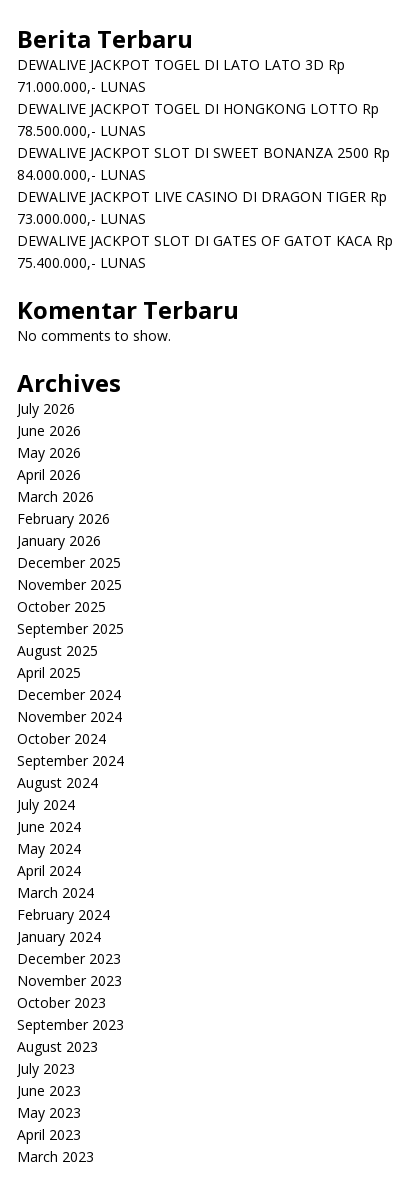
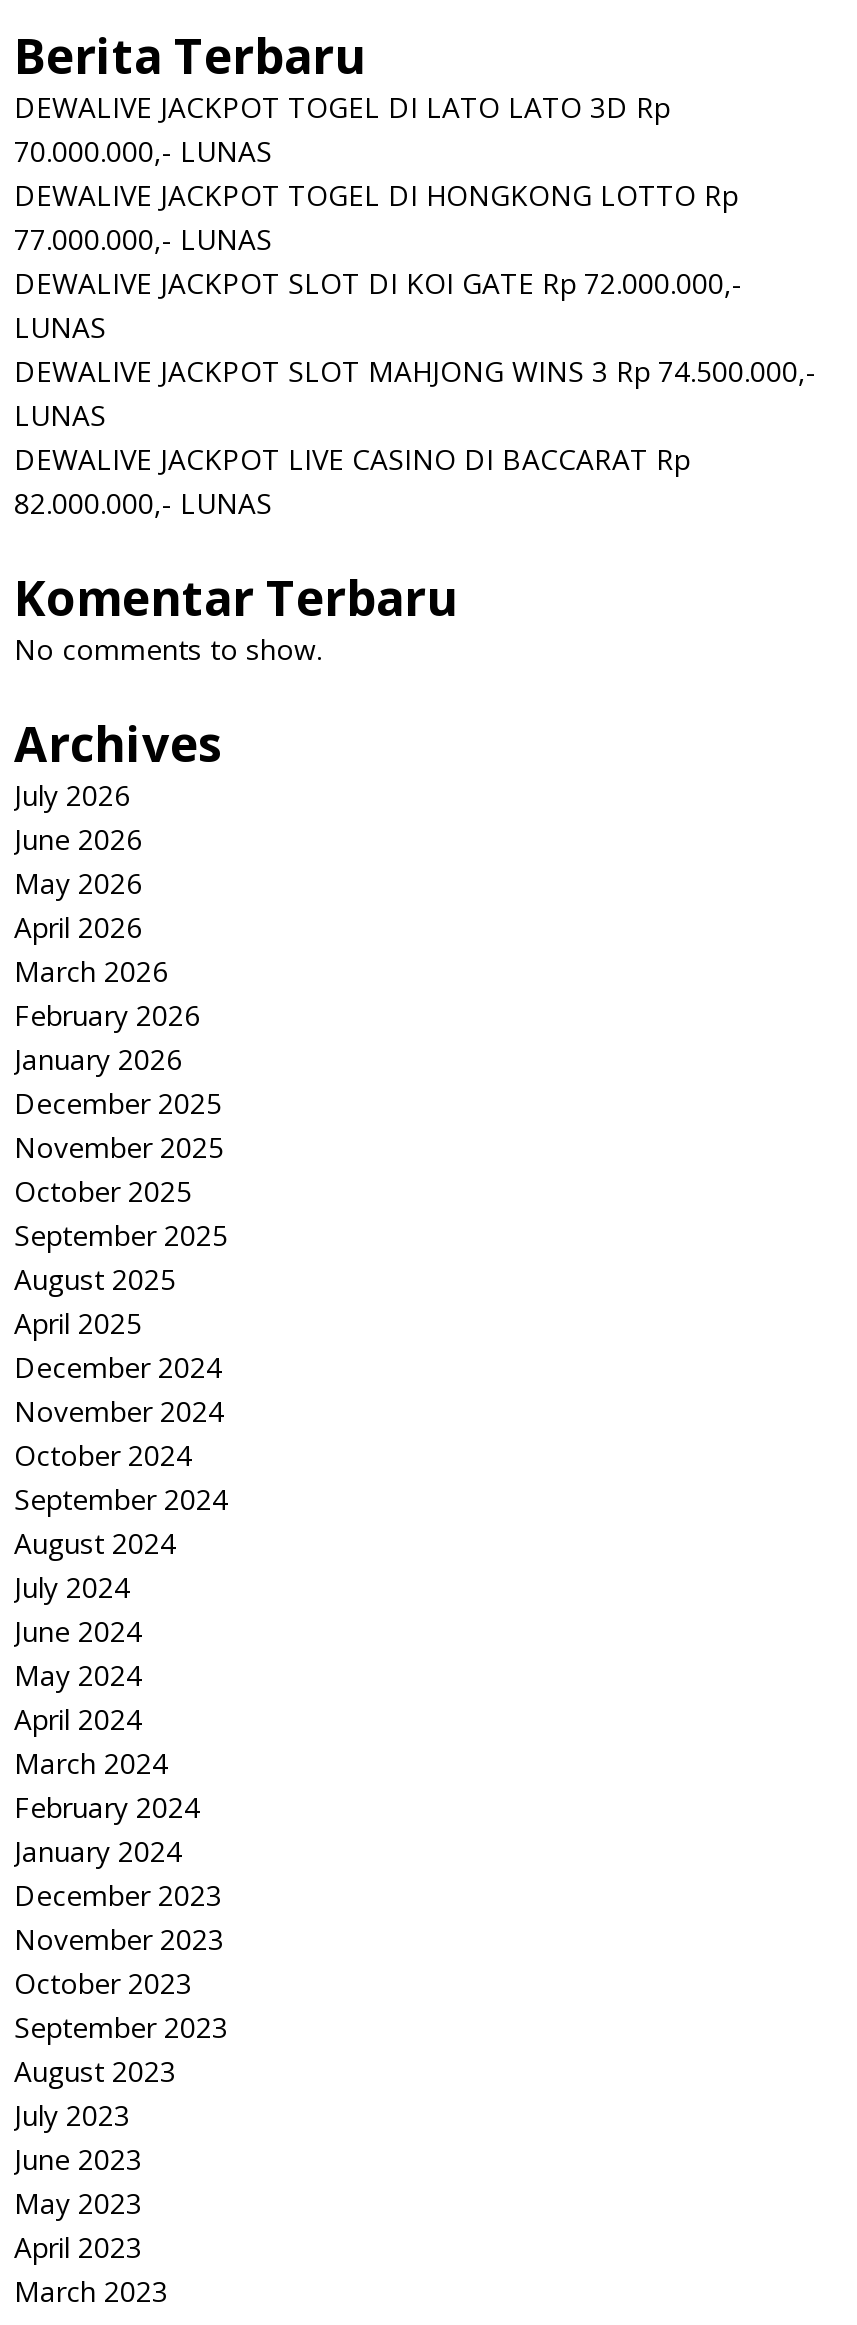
[17,77,146,96] 71.000.000,- LUNAS -> [14,132,272,170] 70.000.000,- LUNAS
[17,121,393,272] 78.500.000,- LUNAS | DEWALIVE JACKPOT SLOT DI SWEET BONANZA 2500 Rp | 84.000.000,- LUNAS | DEWALIVE JACKPOT LIVE CASINO DI DRAGON TIGER Rp | 73.000.000,- LUNAS | DEWALIVE JACKPOT SLOT DI GATES OF GATOT KACA Rp | 75.400.000,- LUNAS -> [14,220,816,522] 77.000.000,- LUNAS | DEWALIVE JACKPOT SLOT DI KOI GATE Rp 72.000.000,- | LUNAS | DEWALIVE JACKPOT SLOT MAHJONG WINS 3 Rp 74.500.000,- | LUNAS | DEWALIVE JACKPOT LIVE CASINO DI BACCARAT Rp | 82.000.000,- LUNAS

